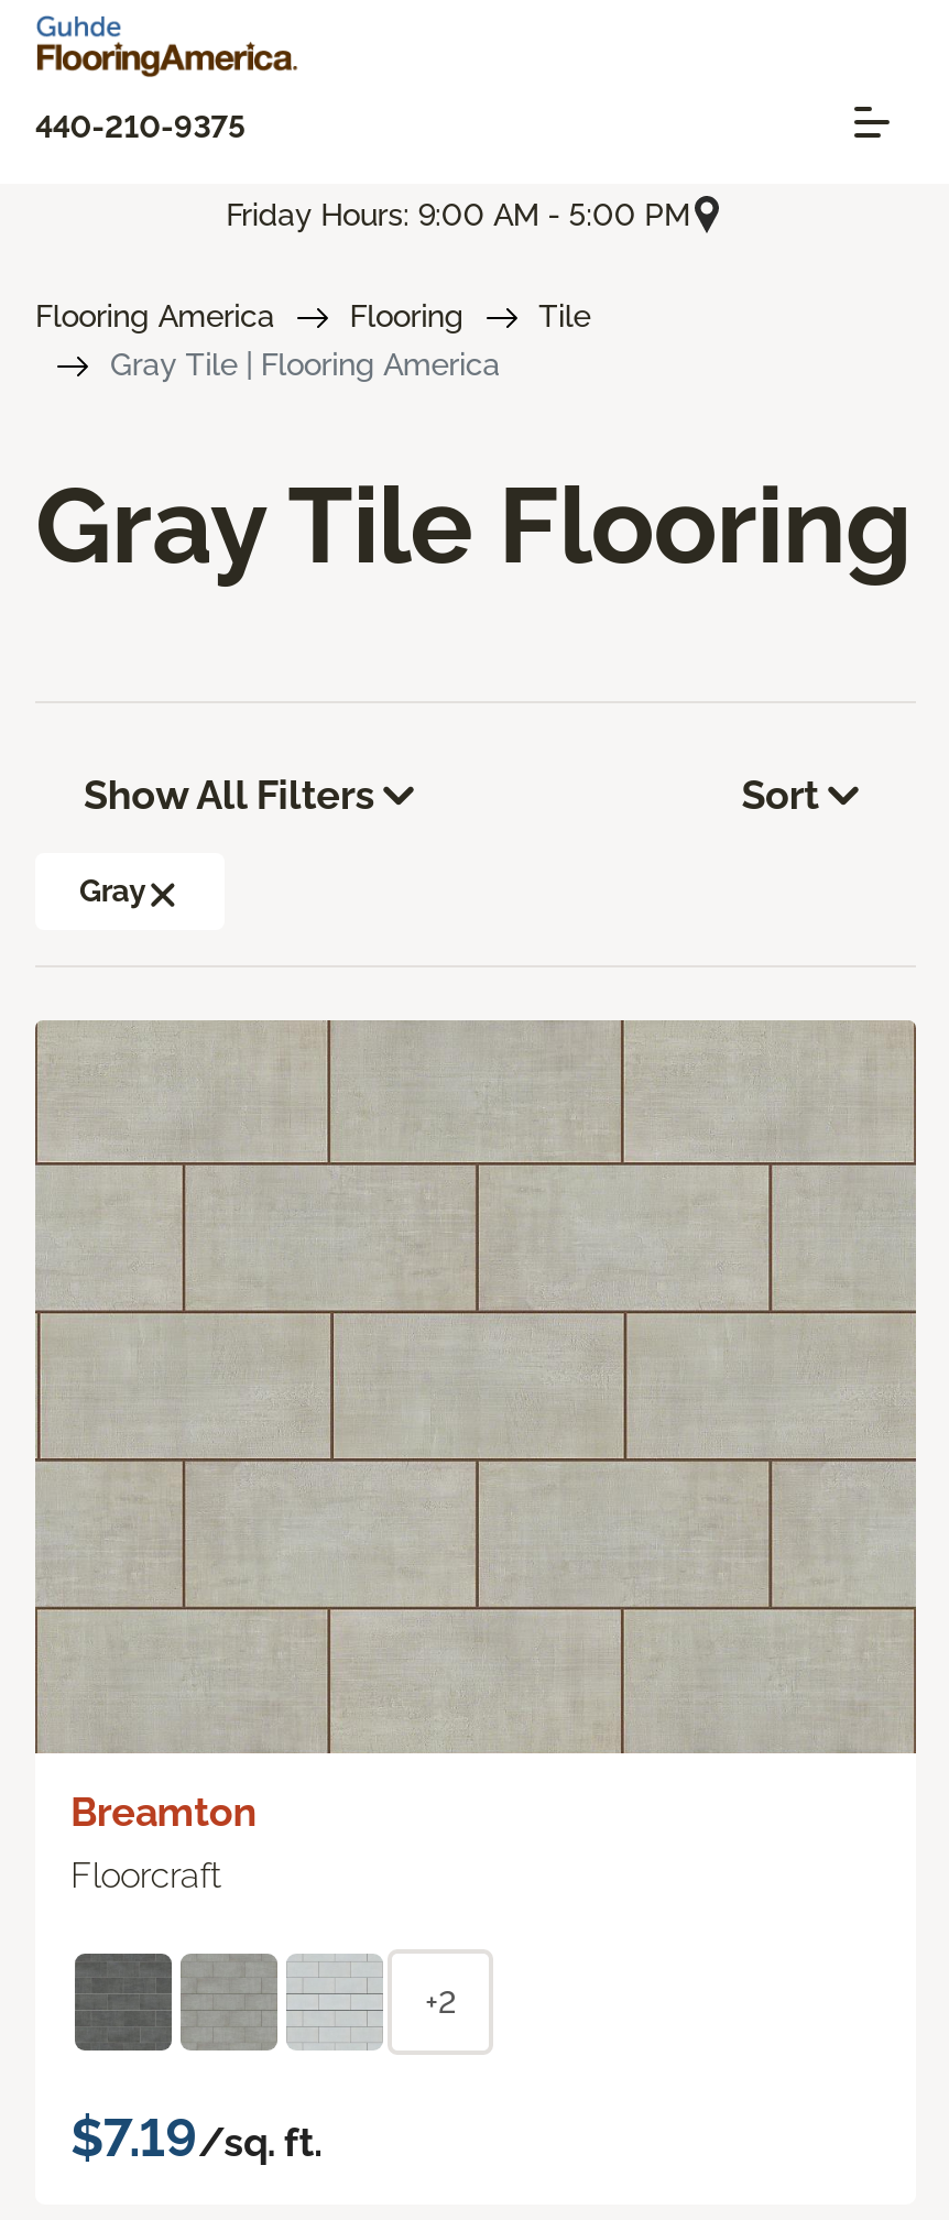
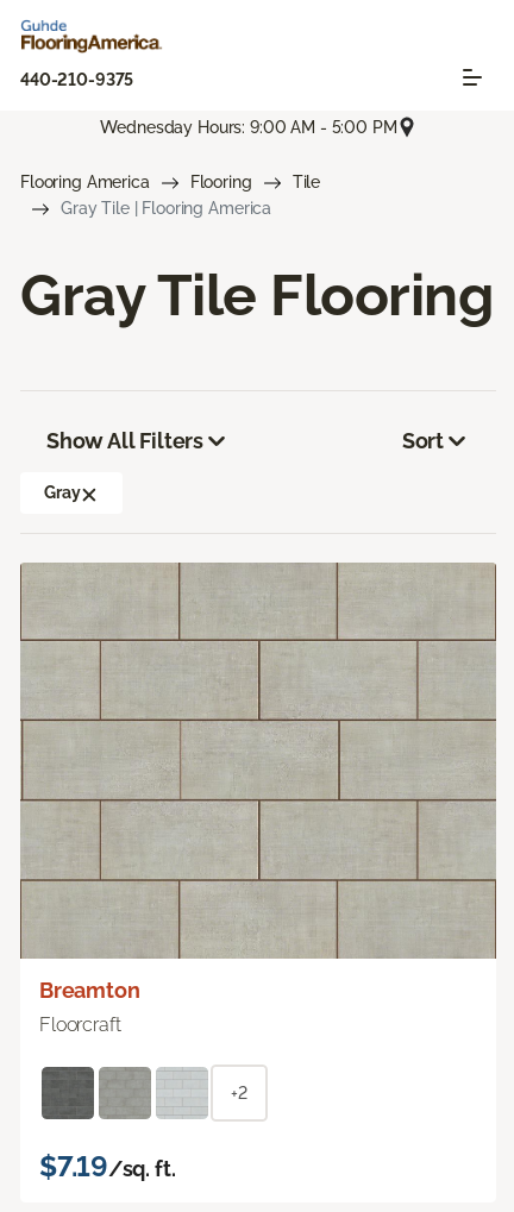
[226,196,690,232] Friday Hours: 9:00 AM - 5:00 PM -> [100,117,397,136] Wednesday Hours: 9:00 AM - 5:00 PM

